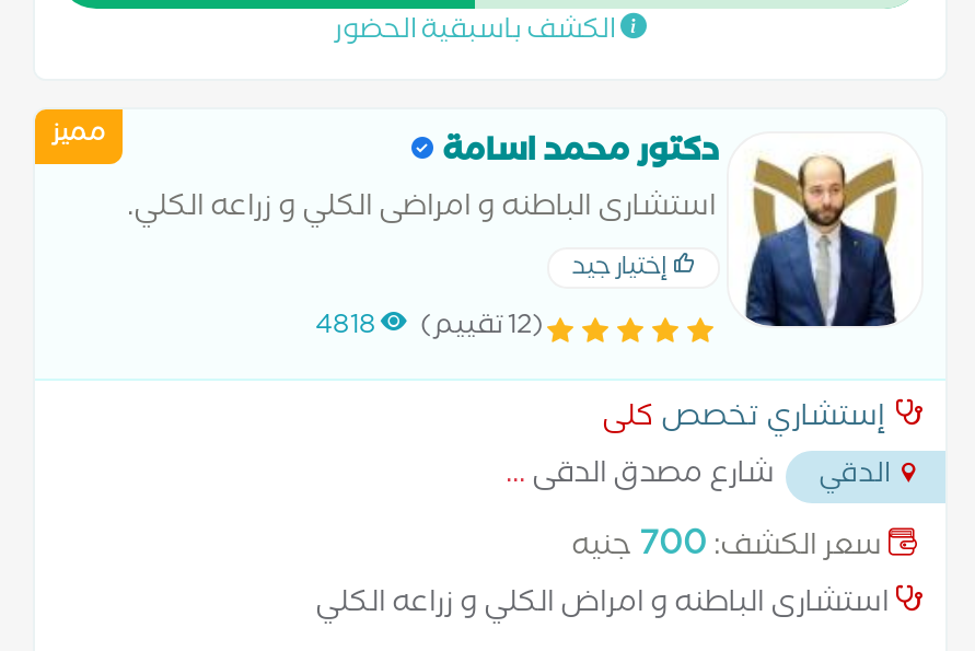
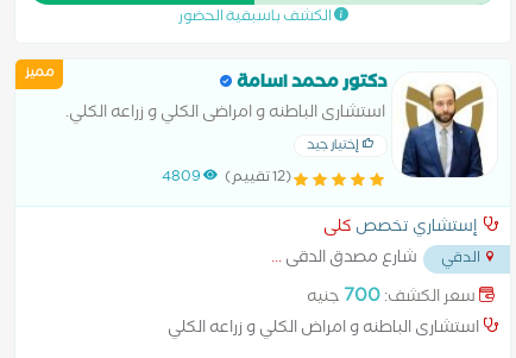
[315,304,376,354] 4818 -> [162,165,201,193] 4809

